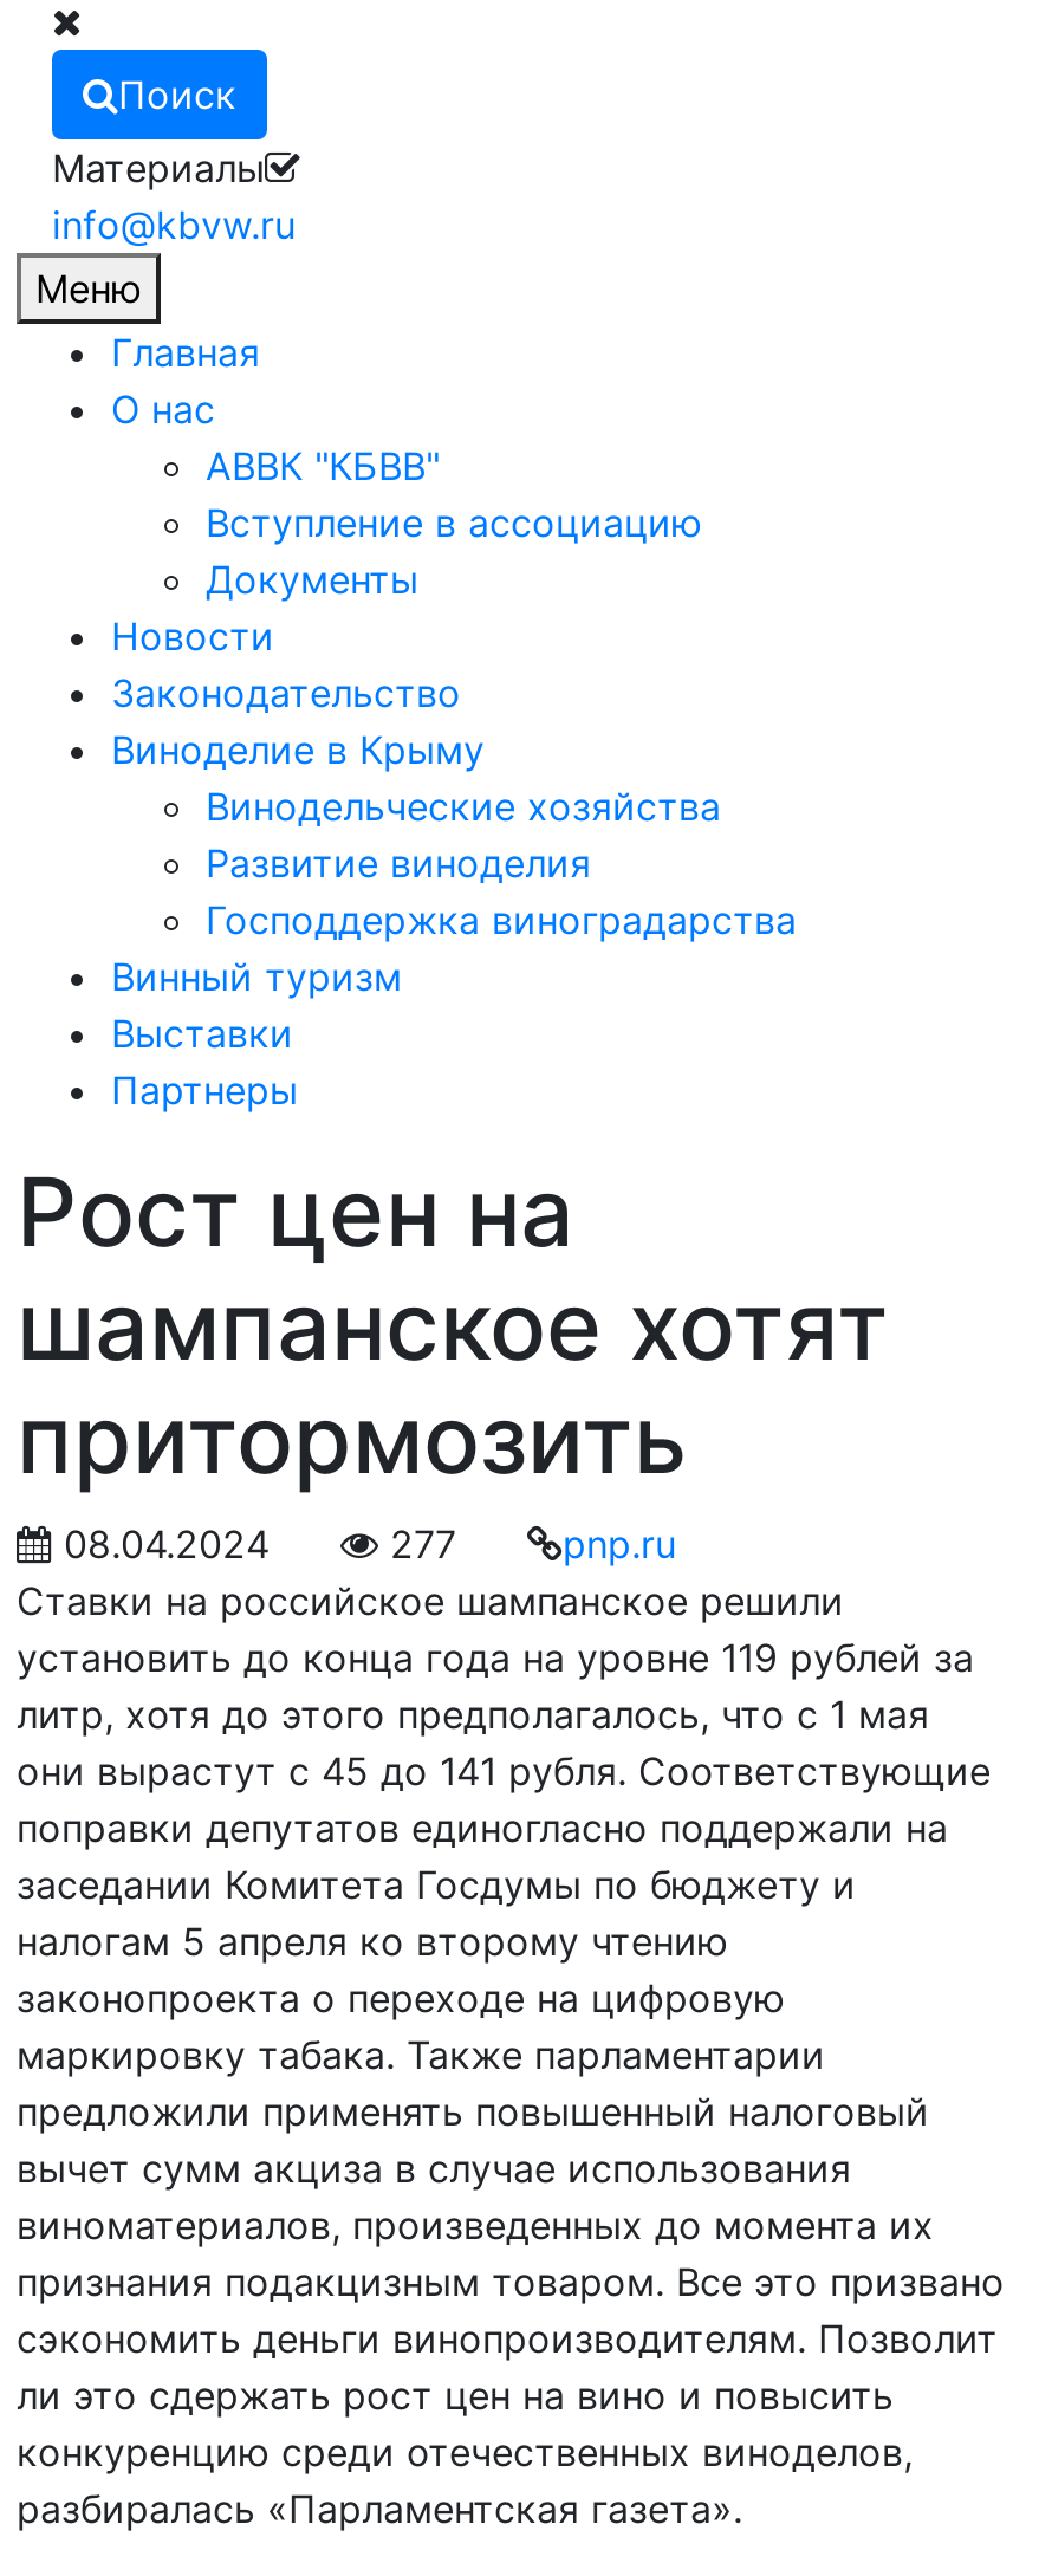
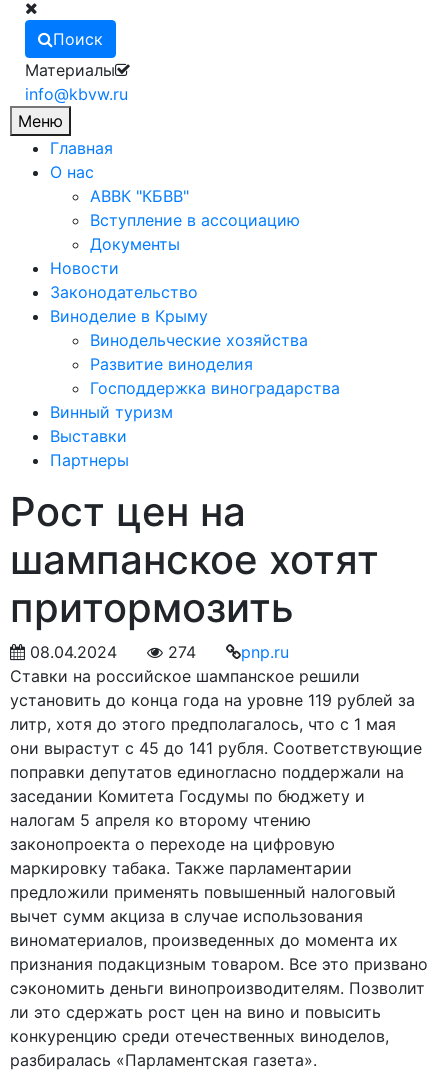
[378,1520,456,1568] 277 -> [163,642,196,662] 274

